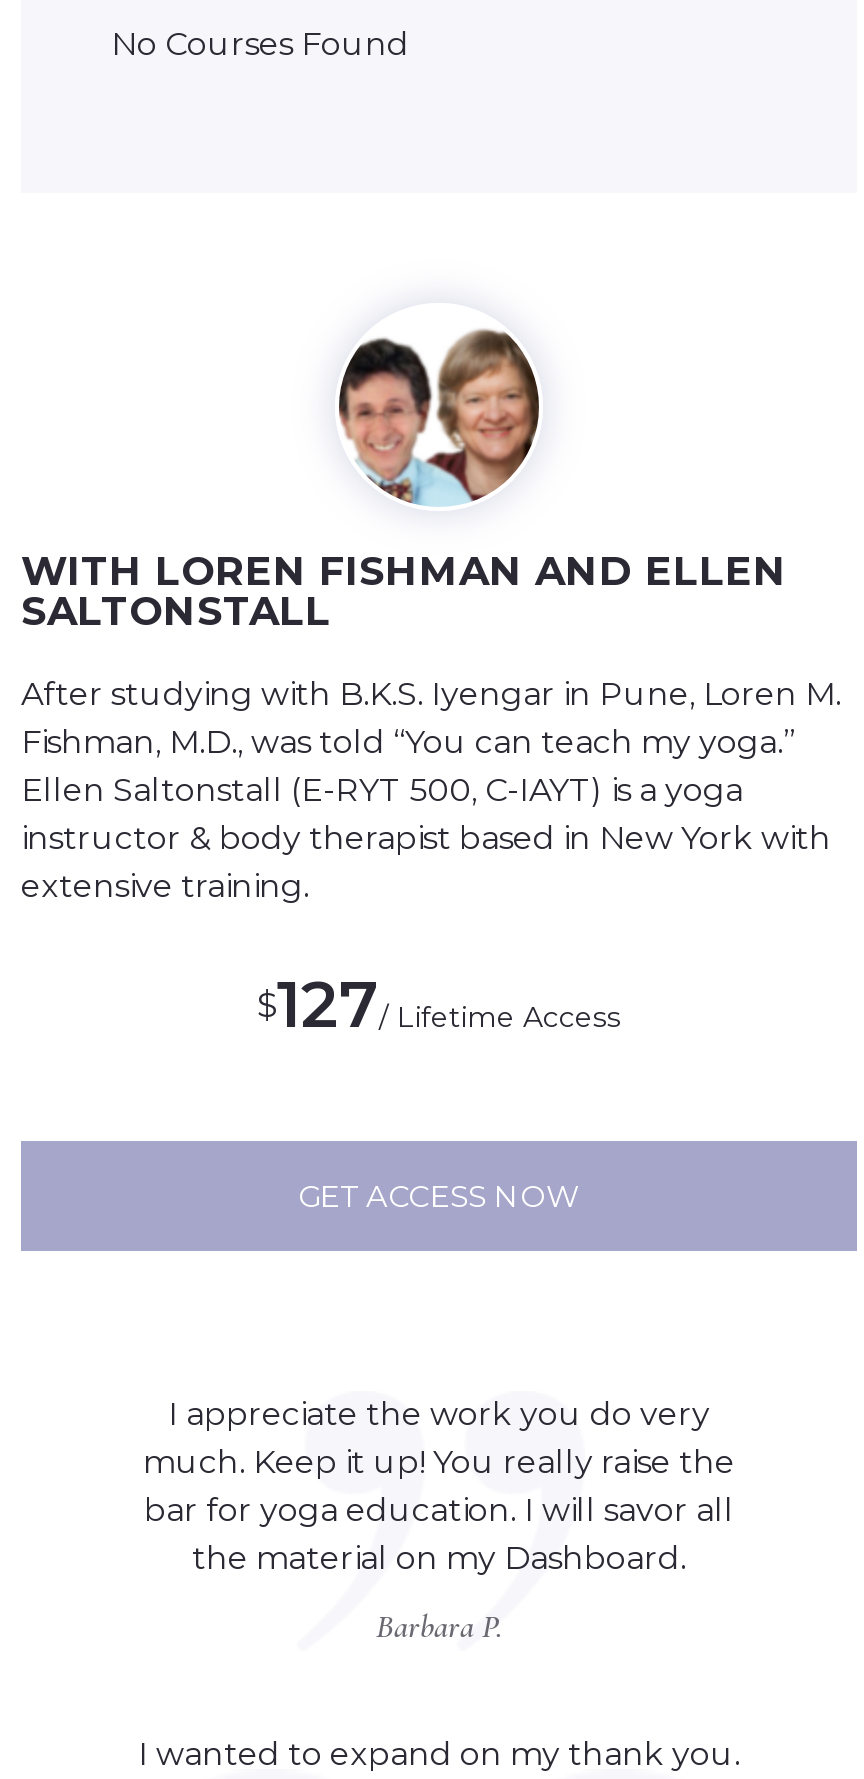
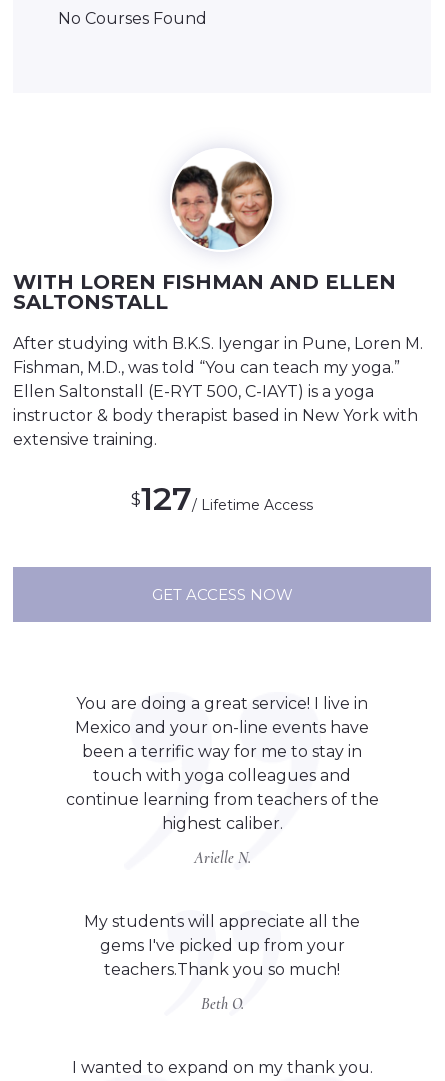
[143,1394,735,1646] I appreciate the work you do very | much. Keep it up! You really raise the | bar for yoga education. I will savor all | the material on my Dashboard. | Barbara P. -> [65,694,378,1014] You are doing a great service! I live in | Mexico and your on-line events have | been a terrific way for me to stay in | touch with yoga colleagues and | continue learning from teachers of the | highest caliber. | Arielle N. | My students will appreciate all the | gems I've picked up from your | teachers.Thank you so much! | Beth O.

